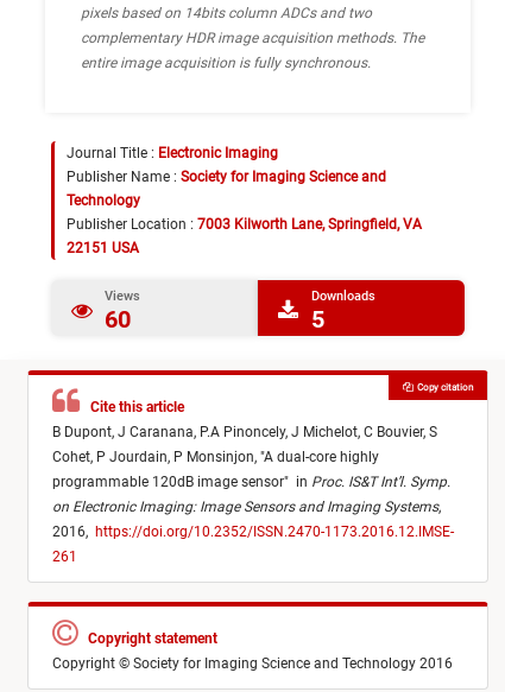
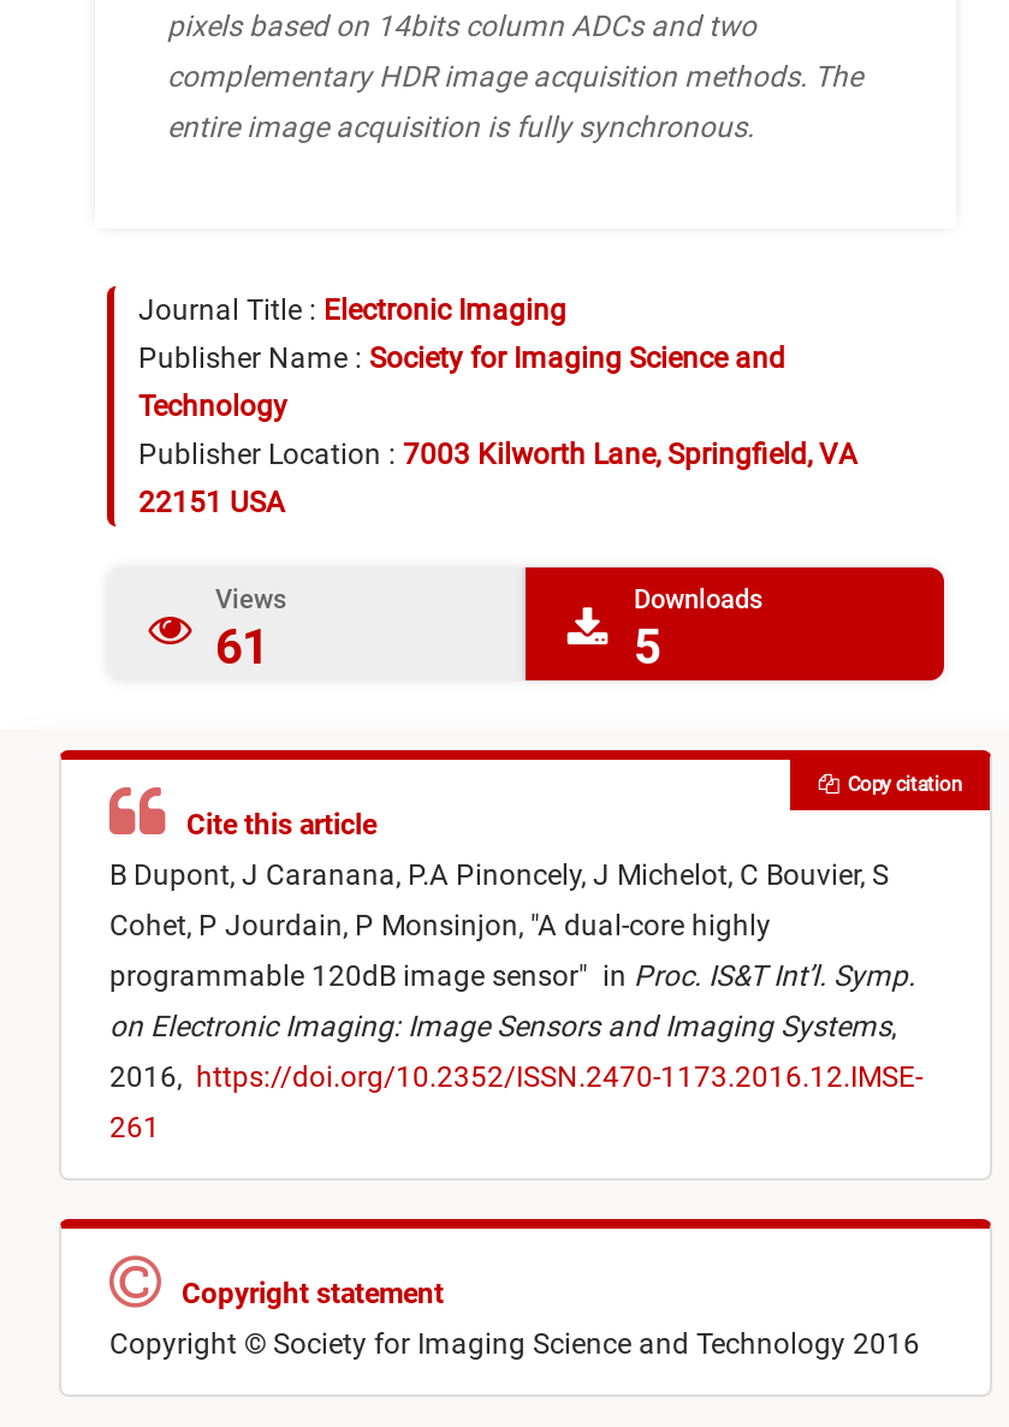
[105,305,131,334] 60 -> [215,618,268,676] 61

